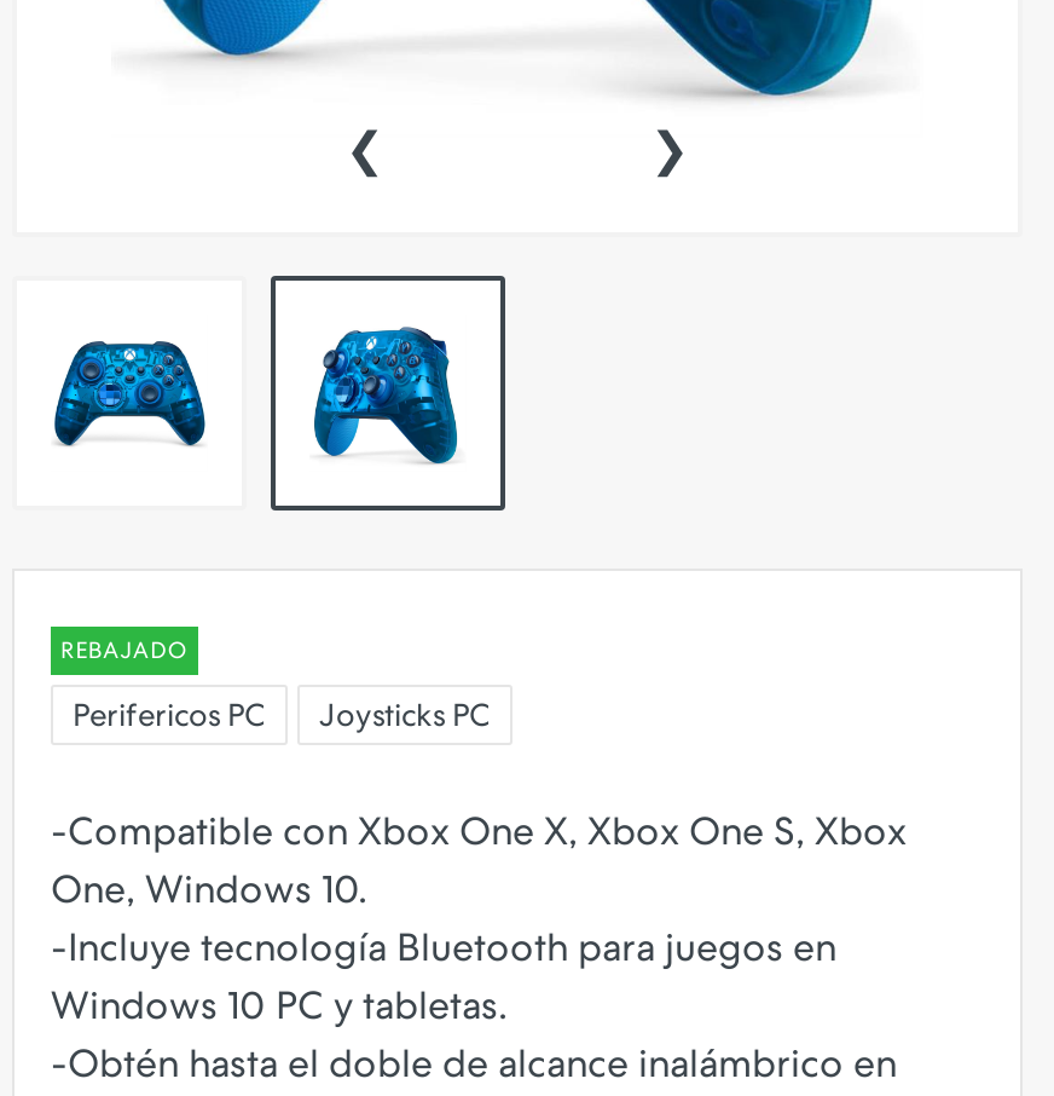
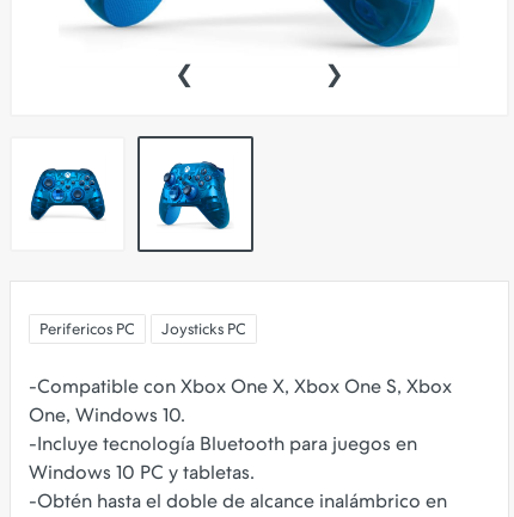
[60,636,187,663] REBAJADO -> none

